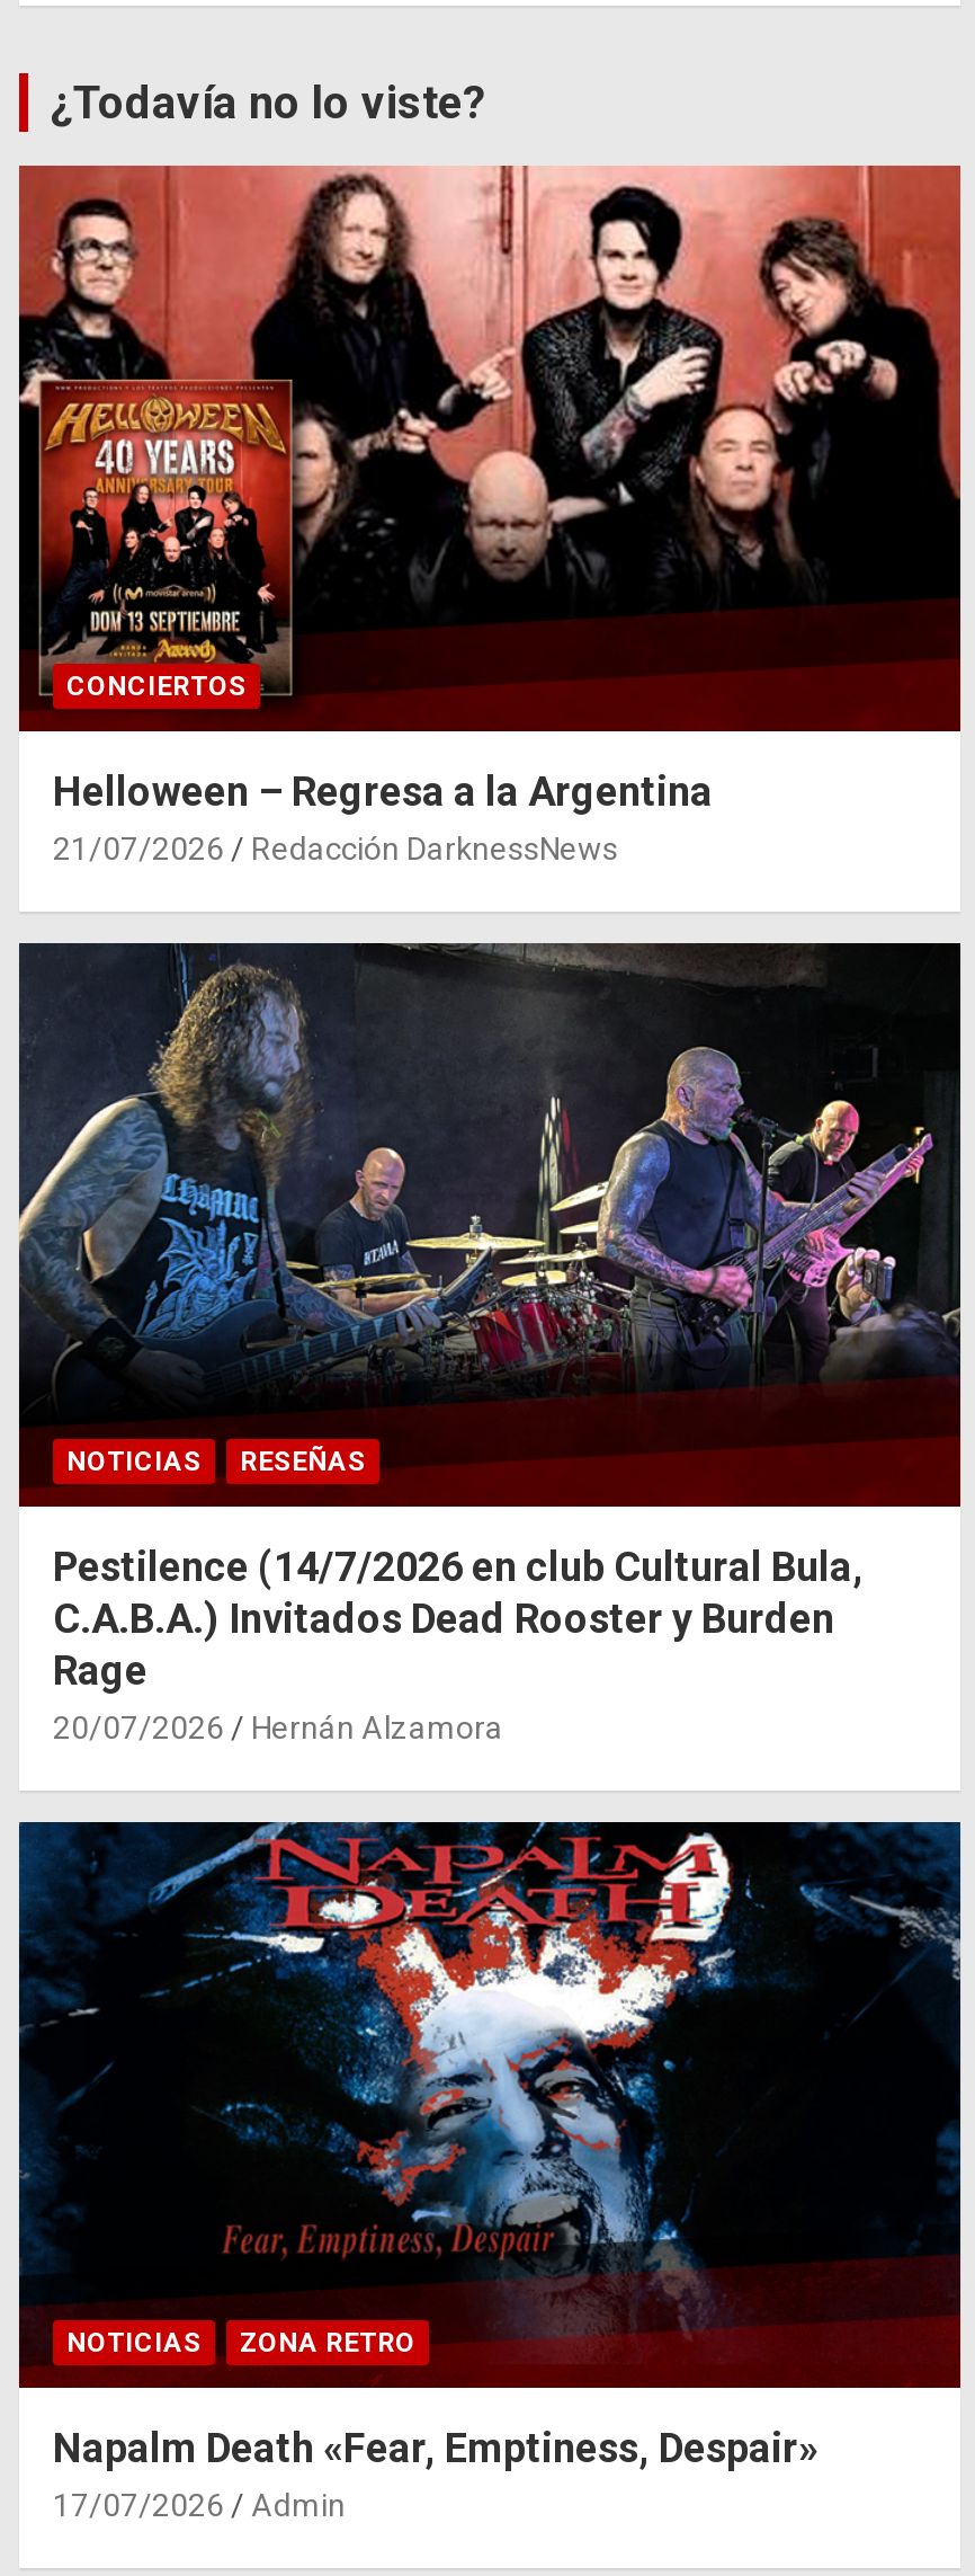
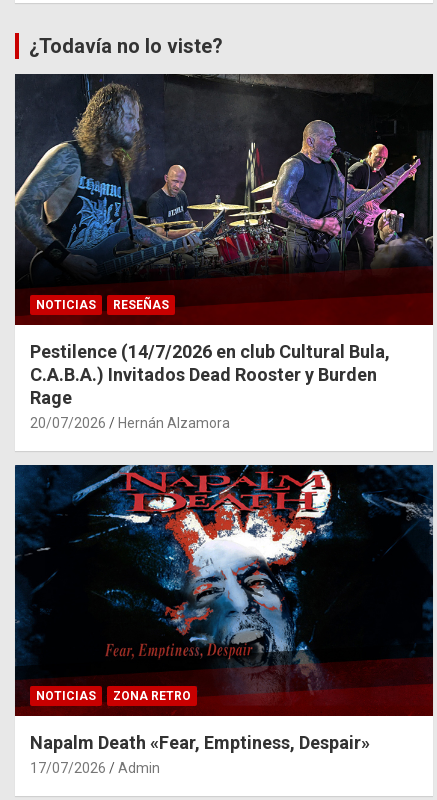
[17,165,963,866] [image] | CONCIERTOS | Helloween – Regresa a la Argentina | 21/07/2026 | Redacción DarknessNews -> none

